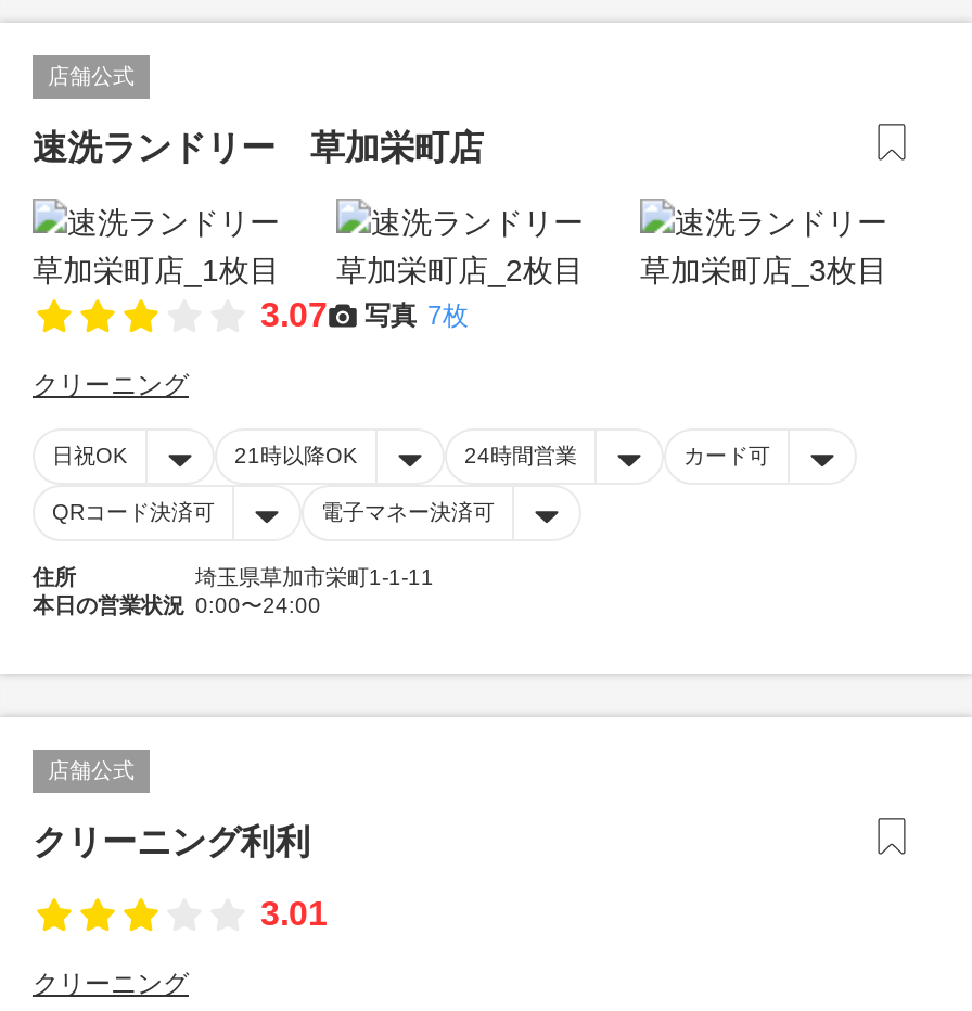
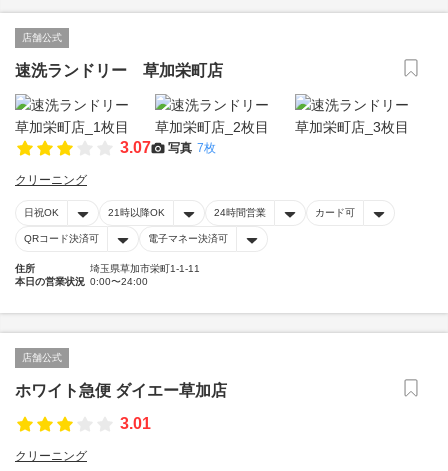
[33,823,345,860] クリーニング利利 -> [15,382,227,399] ホワイト急便 ダイエー草加店

